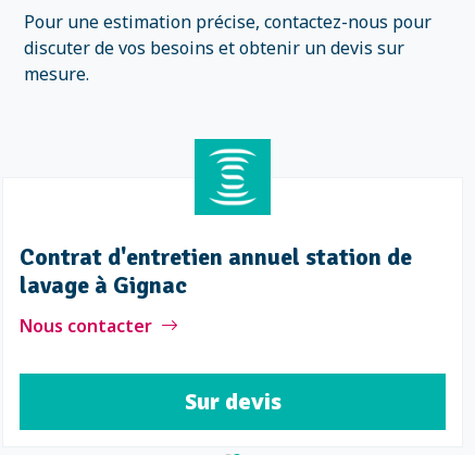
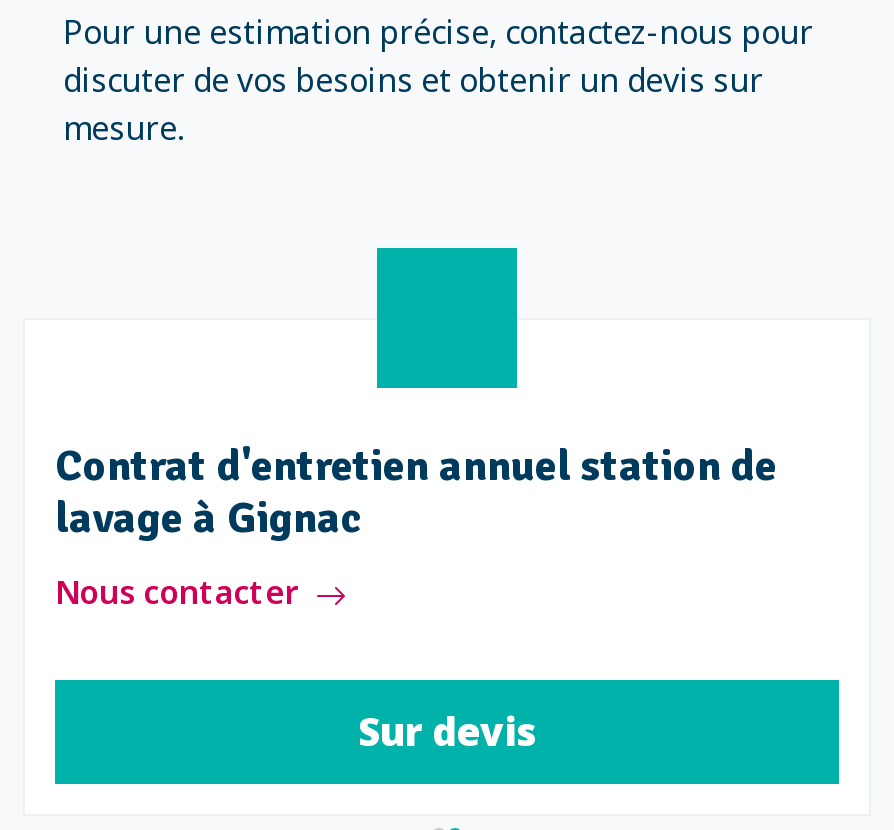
[209,148,257,206] [image] -> none

